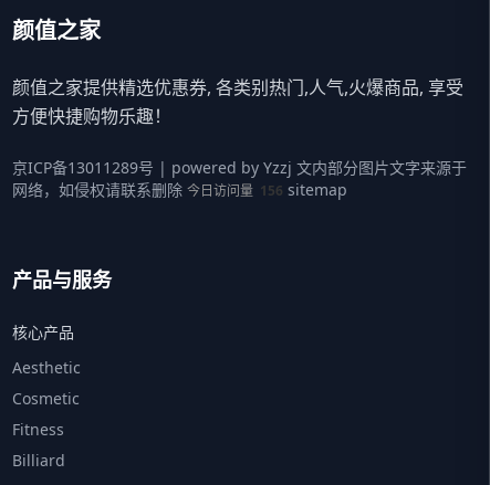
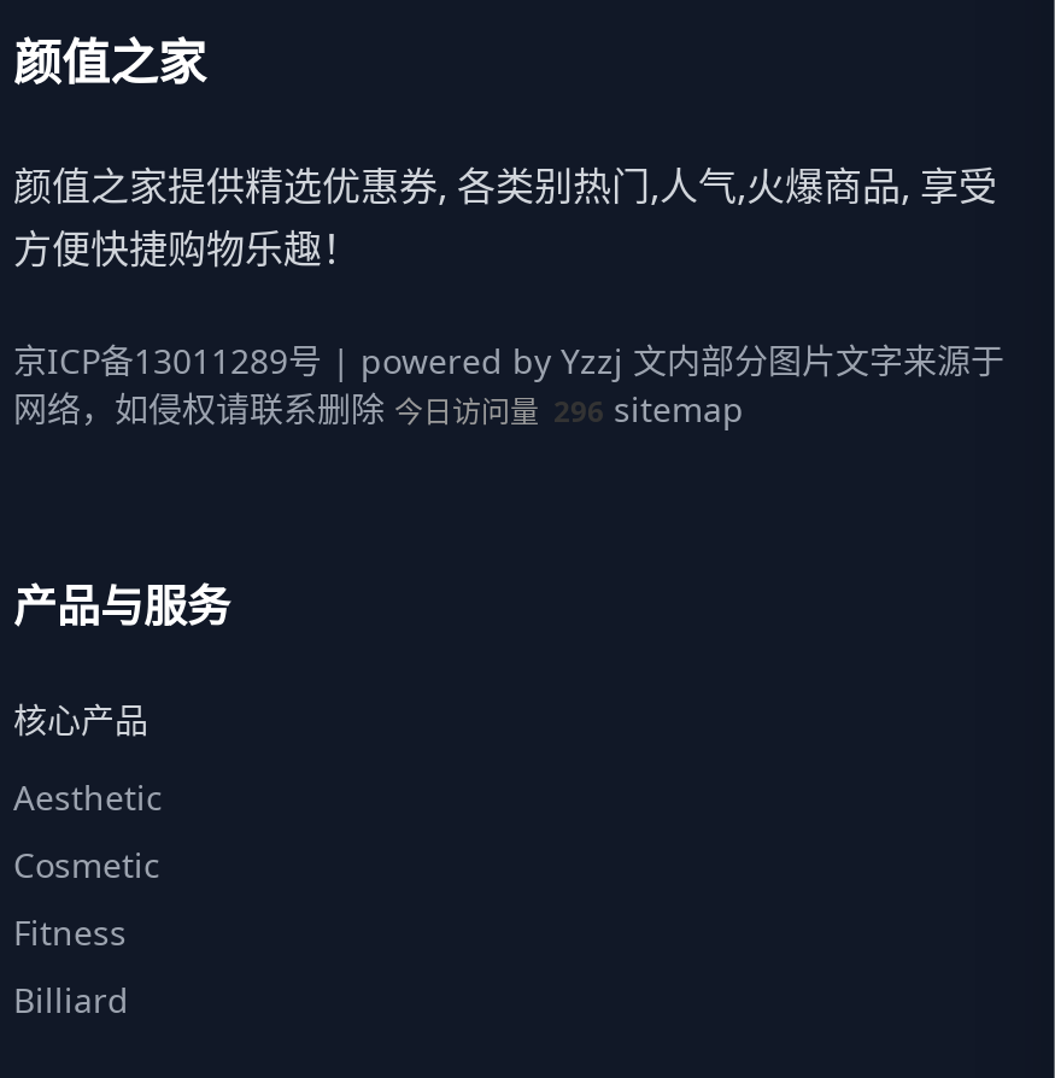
[12,179,347,200] 网络，如侵权请联系删除今日访问量 156 sitemap -> [13,386,744,432] 网络，如侵权请联系删除今日访问量 296 sitemap

